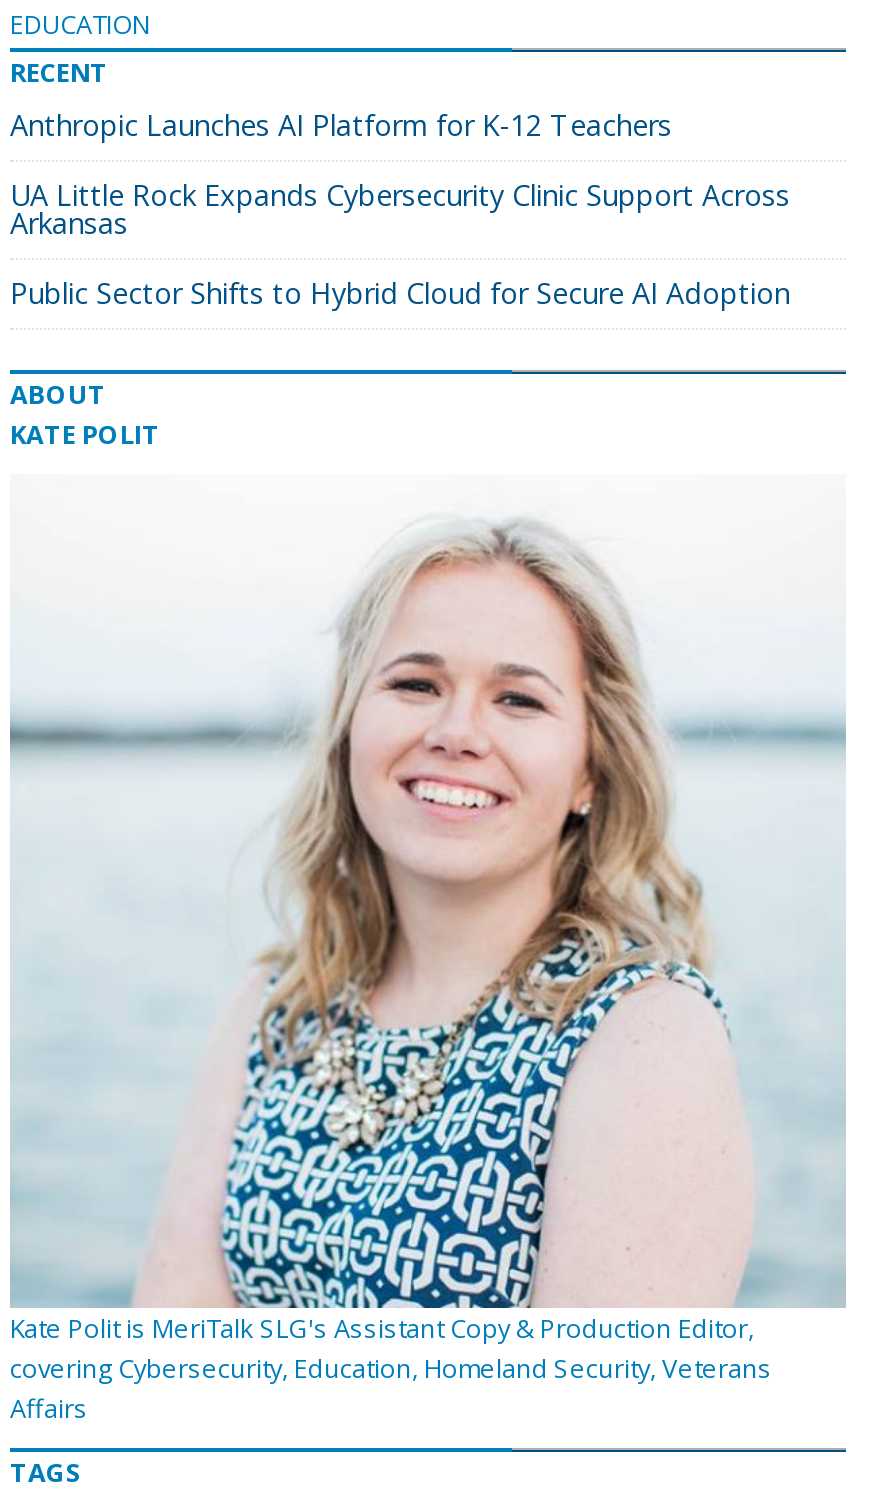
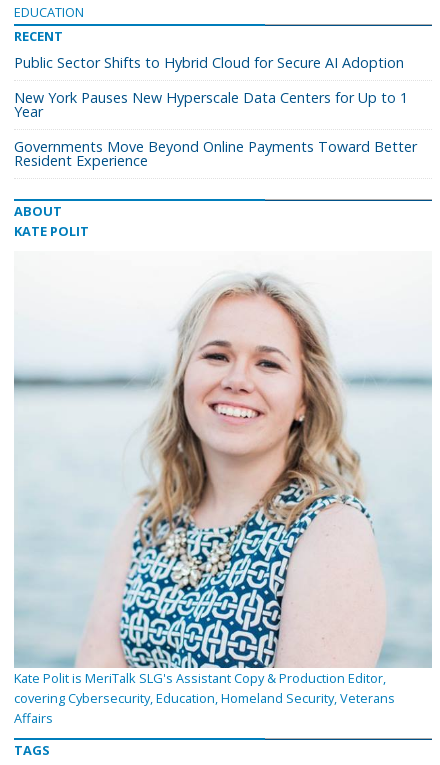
[10,106,790,242] Anthropic Launches AI Platform for K-12 Teachers | UA Little Rock Expands Cybersecurity Clinic Support Across | Arkansas -> none
moved [10,274,790,312] -> [14,53,404,72]: Public Sector Shifts to Hybrid Cloud for Secure AI Adoption
none -> [14,88,417,170] New York Pauses New Hyperscale Data Centers for Up to 1 | Year | Governments Move Beyond Online Payments Toward Better | Resident Experience

